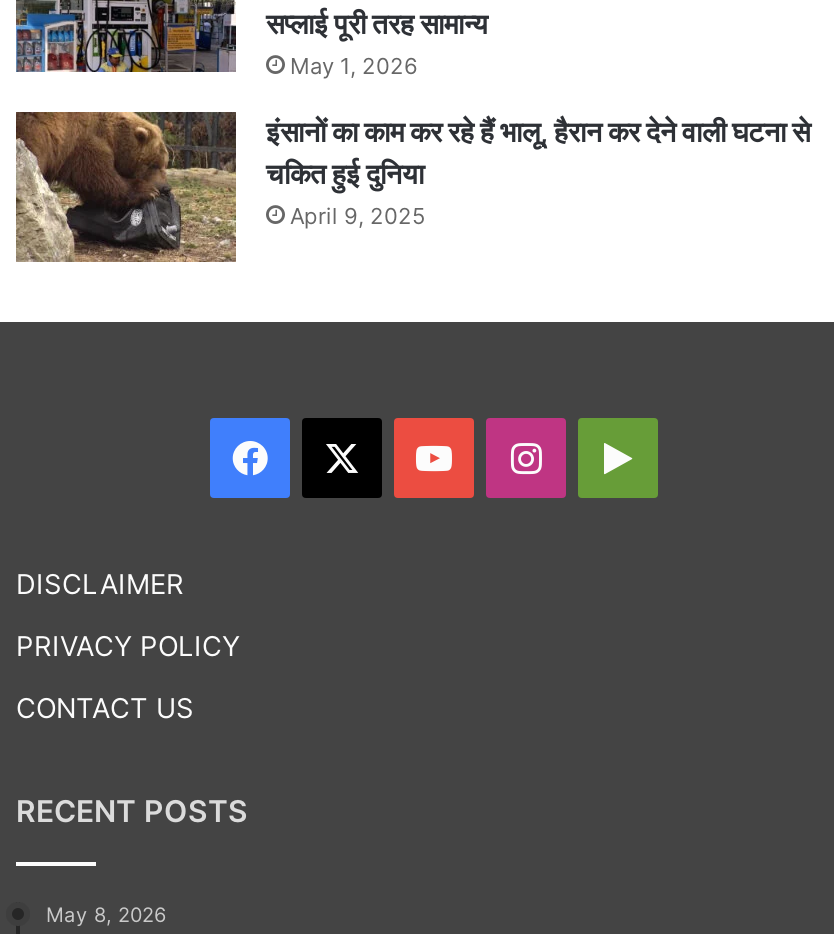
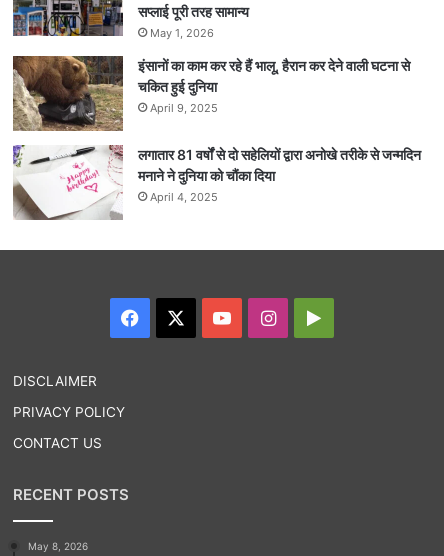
none -> [12,145,421,220] [image] | लगातार 81 वर्षों से दो सहेलियों द्वारा अनोखे तरीके से जन्मदिन | मनाने ने दुनिया को चौंका दिया | April 4, 2025

